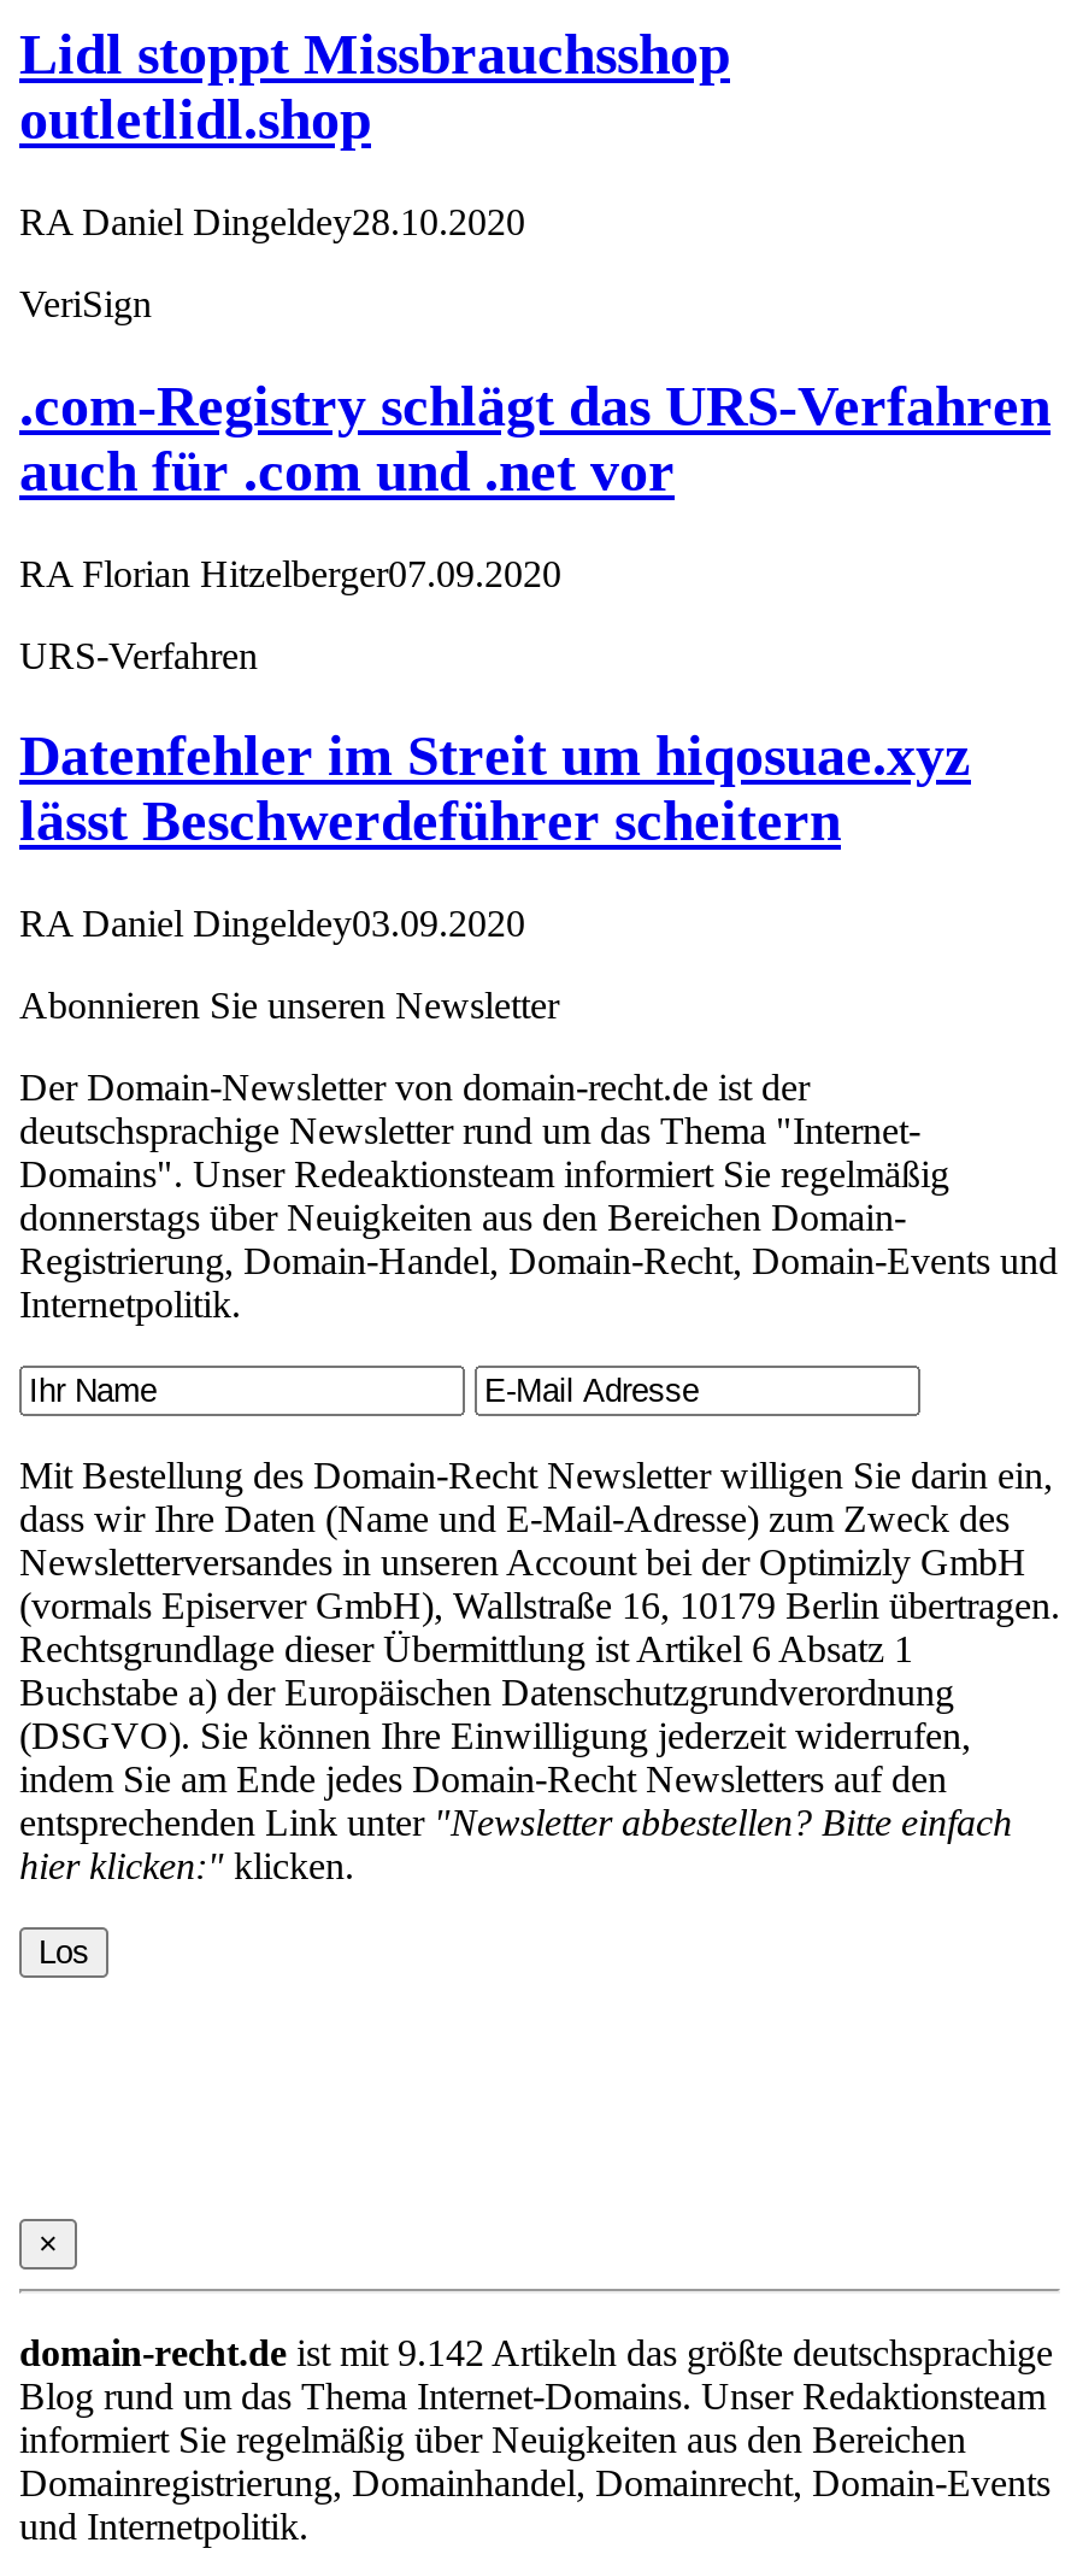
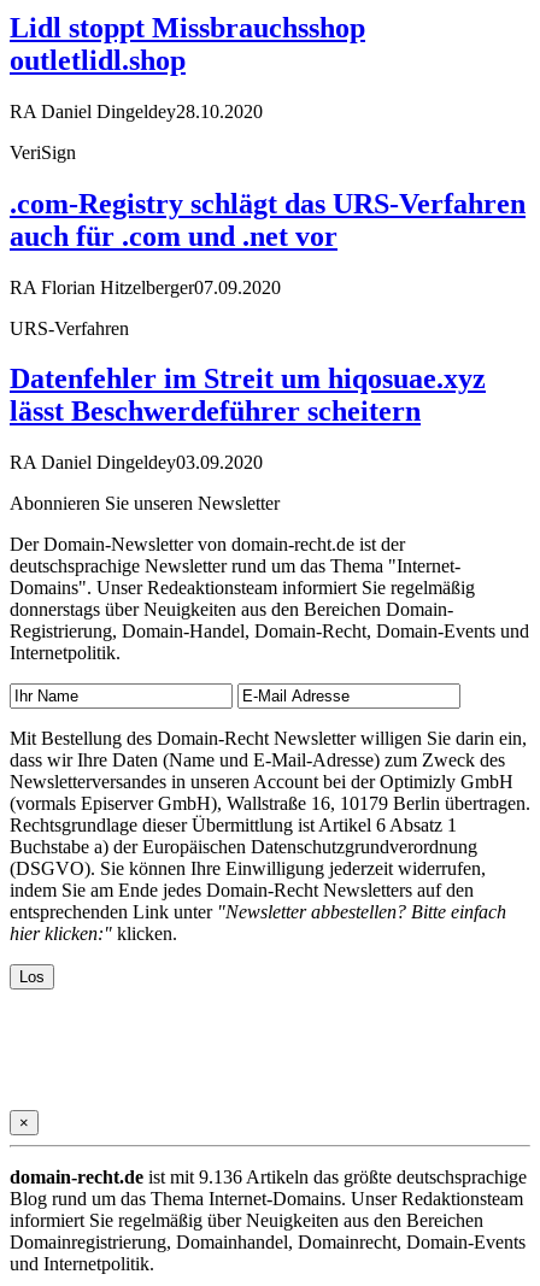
[19,2333,1053,2374] domain-recht.de ist mit 9.142 Artikeln das größte deutschsprachige -> [10,1167,527,1188] domain-recht.de ist mit 9.136 Artikeln das größte deutschsprachige

